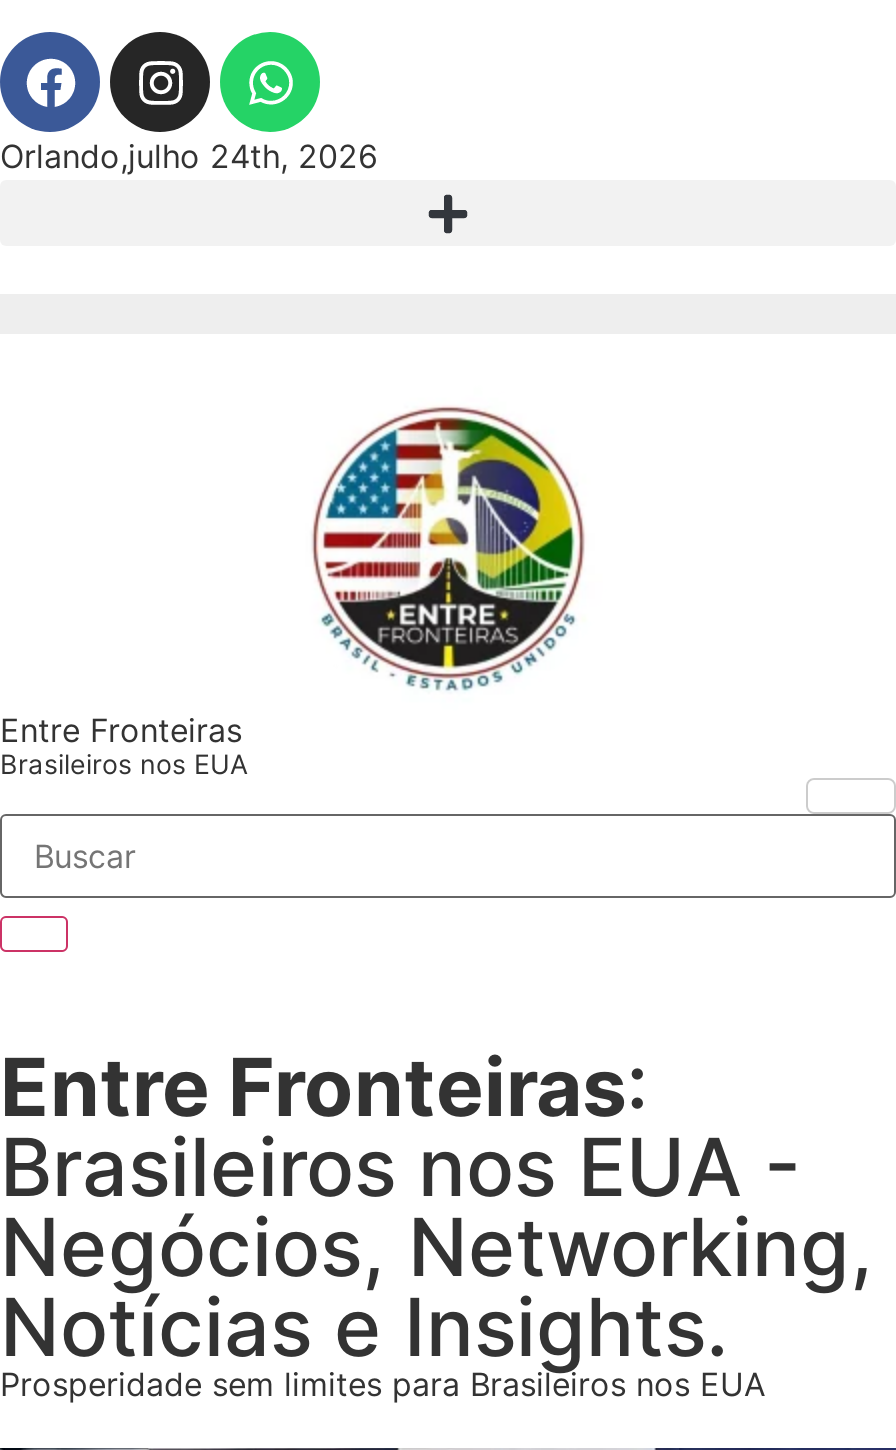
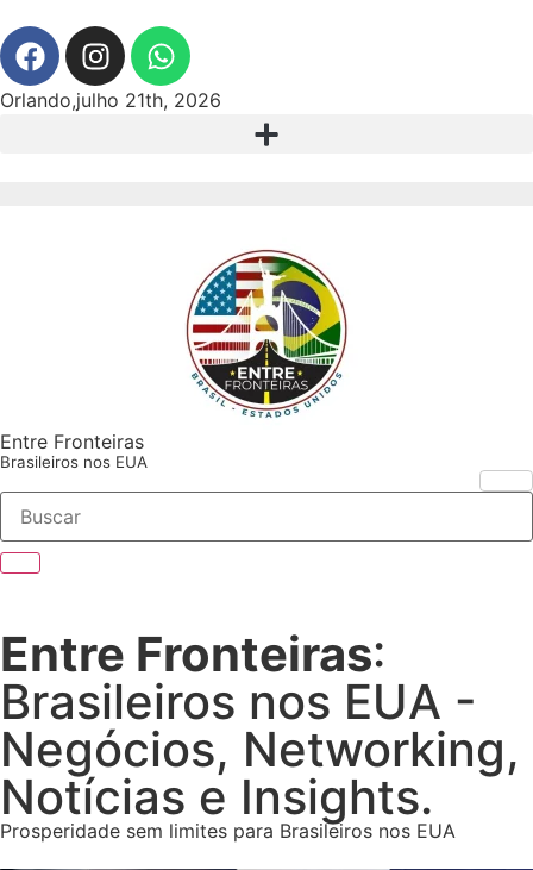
[0,136,378,176] Orlando,julho 24th, 2026 -> [0,88,221,112] Orlando,julho 21th, 2026

